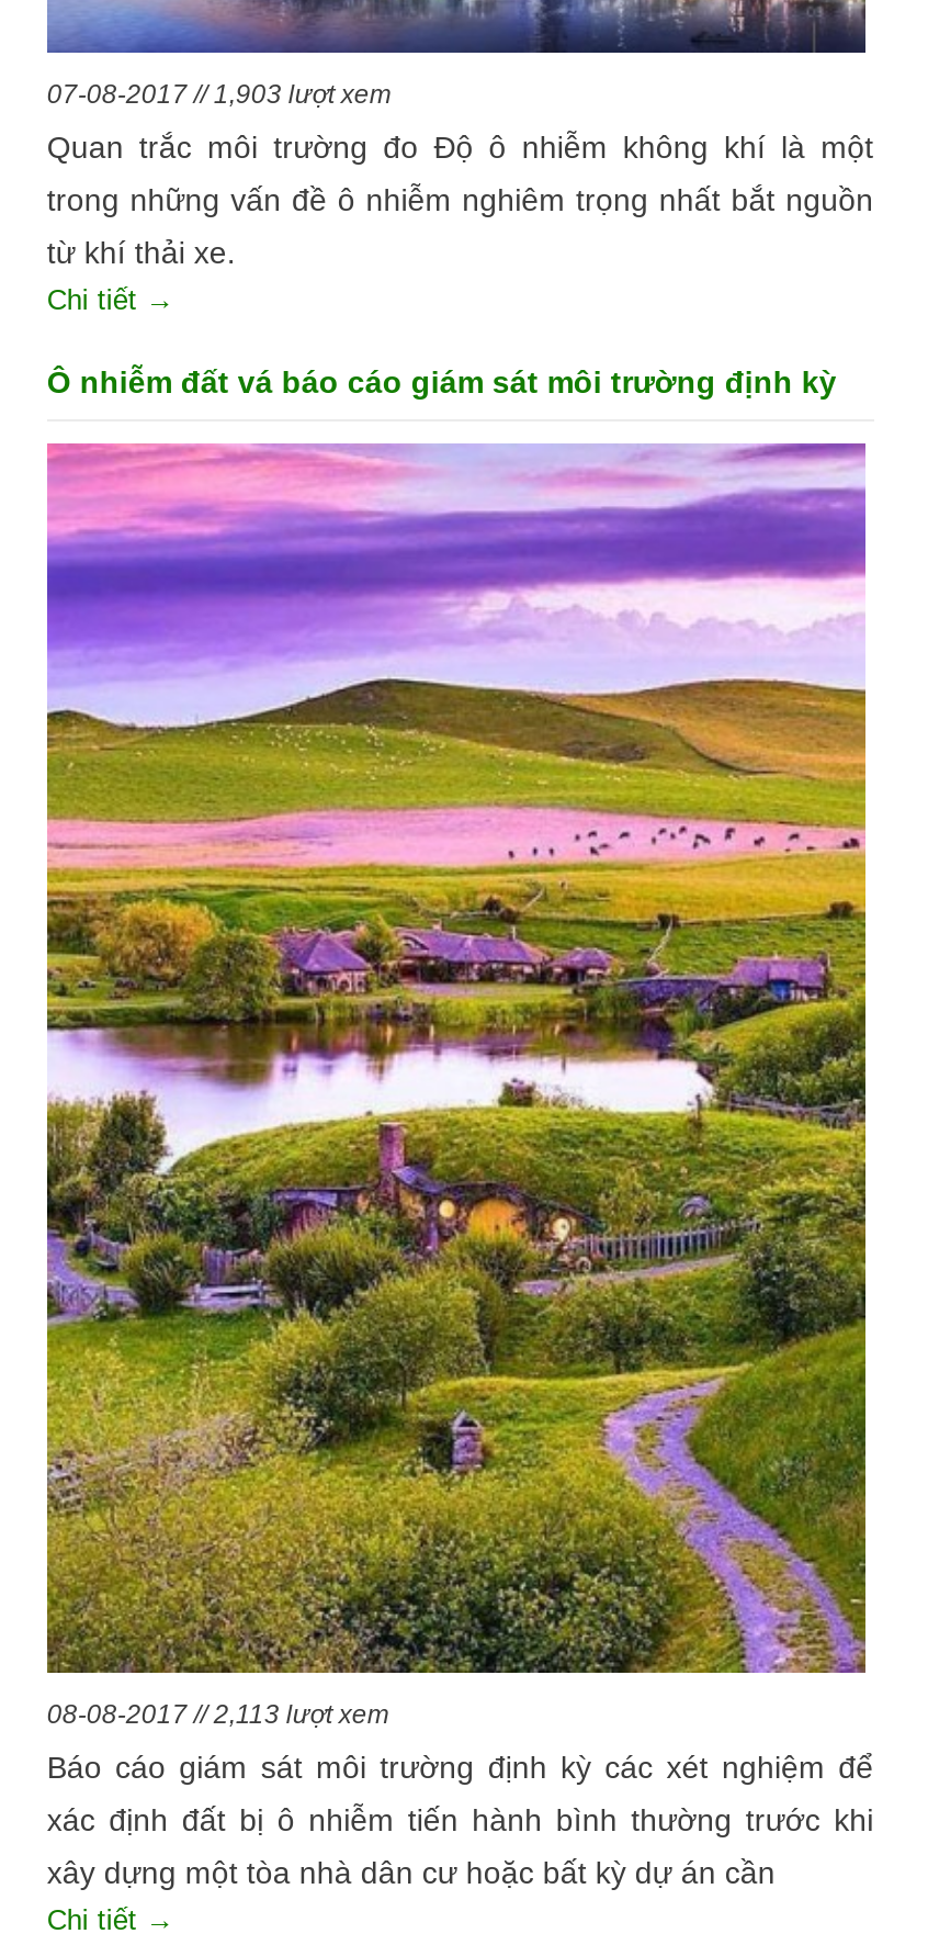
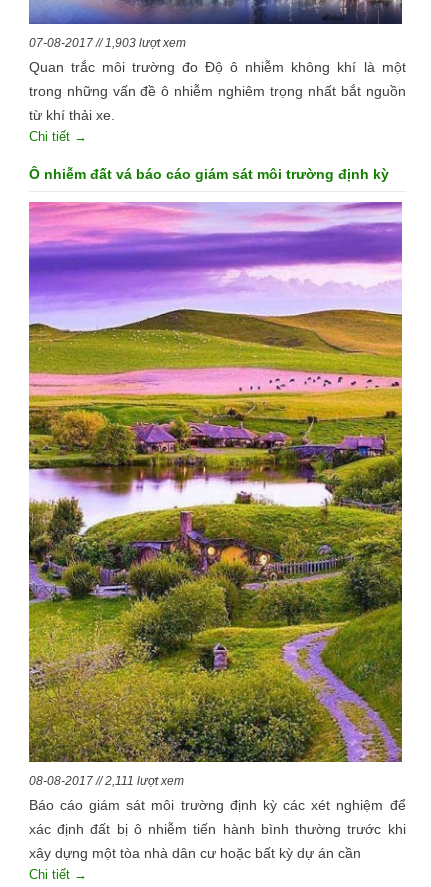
[47,1698,389,1729] 08-08-2017 // 2,113 lượt xem -> [29,774,184,788] 08-08-2017 // 2,111 lượt xem

